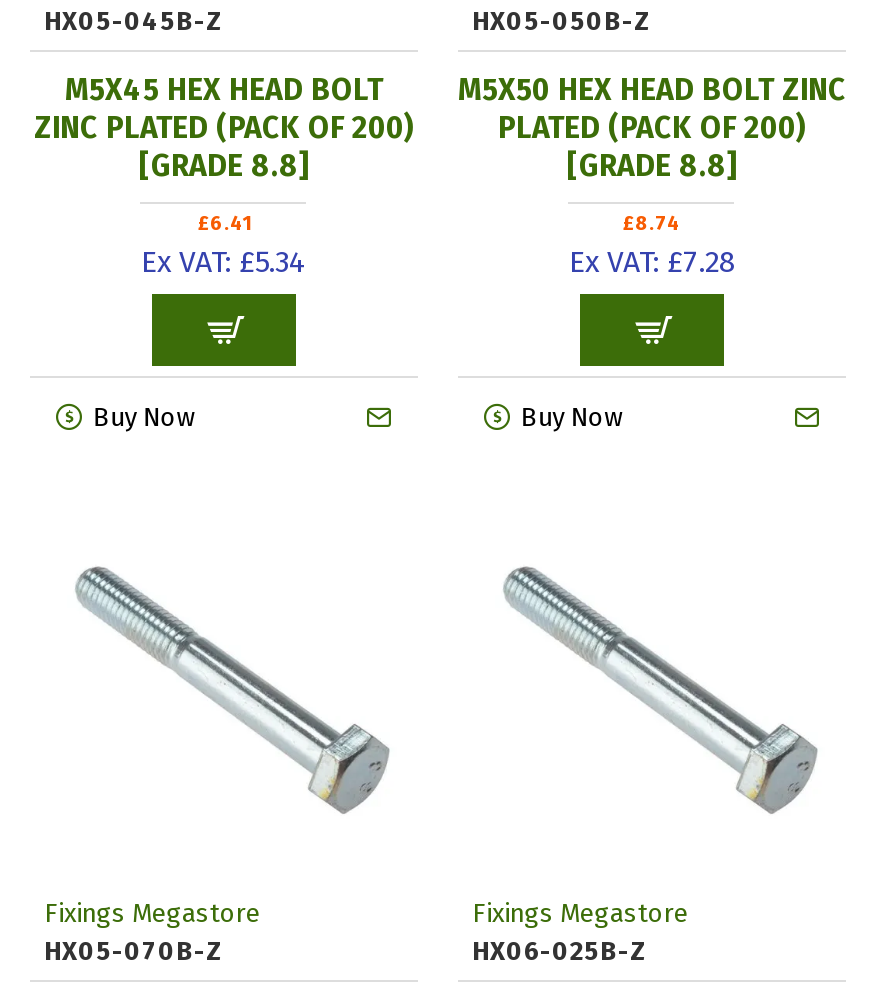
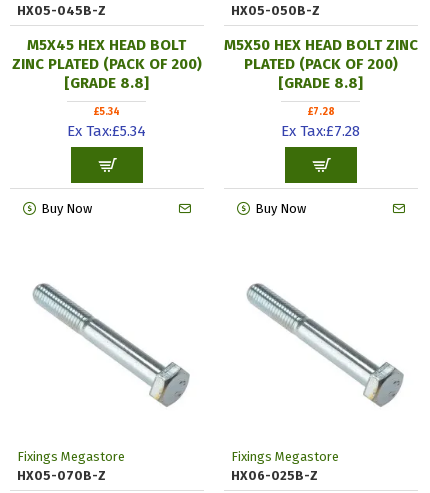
[141,212,307,280] £6.41 | Ex VAT: £5.34 -> [67,106,146,140] £5.34 | Ex Tax:£5.34
[569,212,735,280] £8.74 | Ex VAT: £7.28 -> [281,106,360,140] £7.28 | Ex Tax:£7.28

